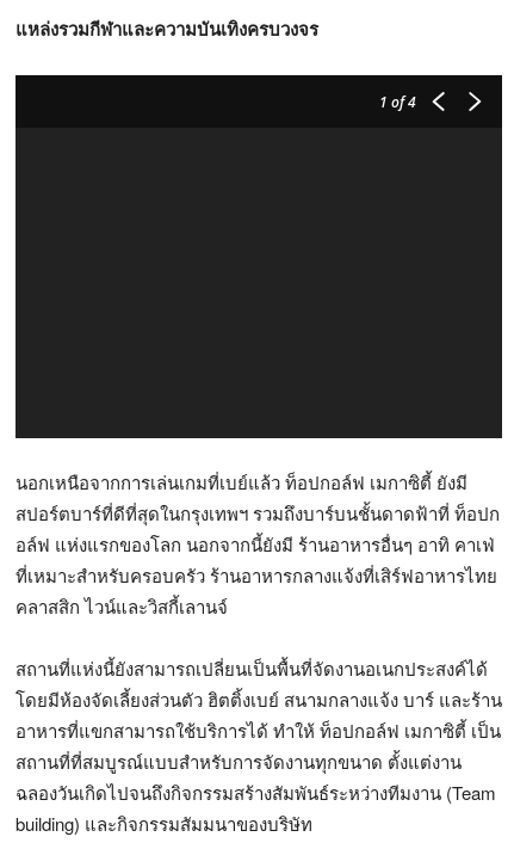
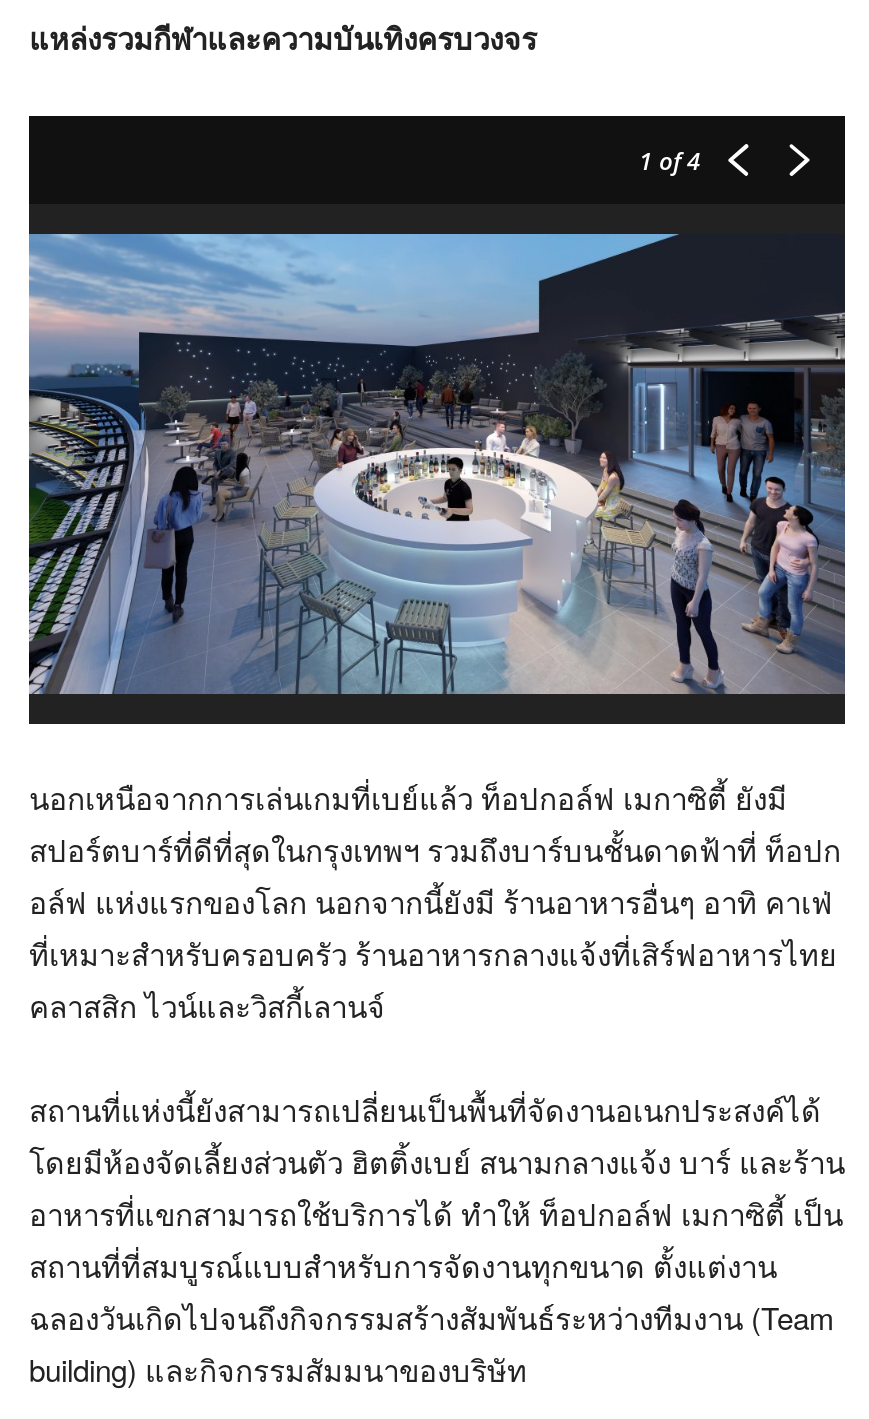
none -> [27,232,847,696] [image]

